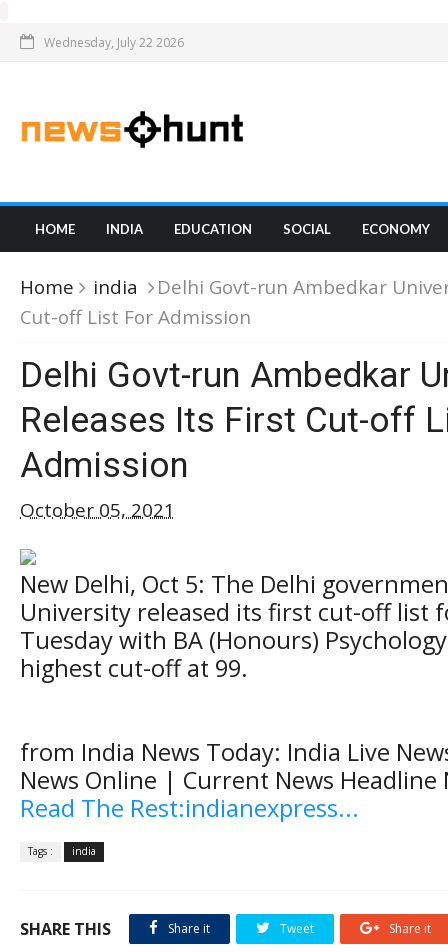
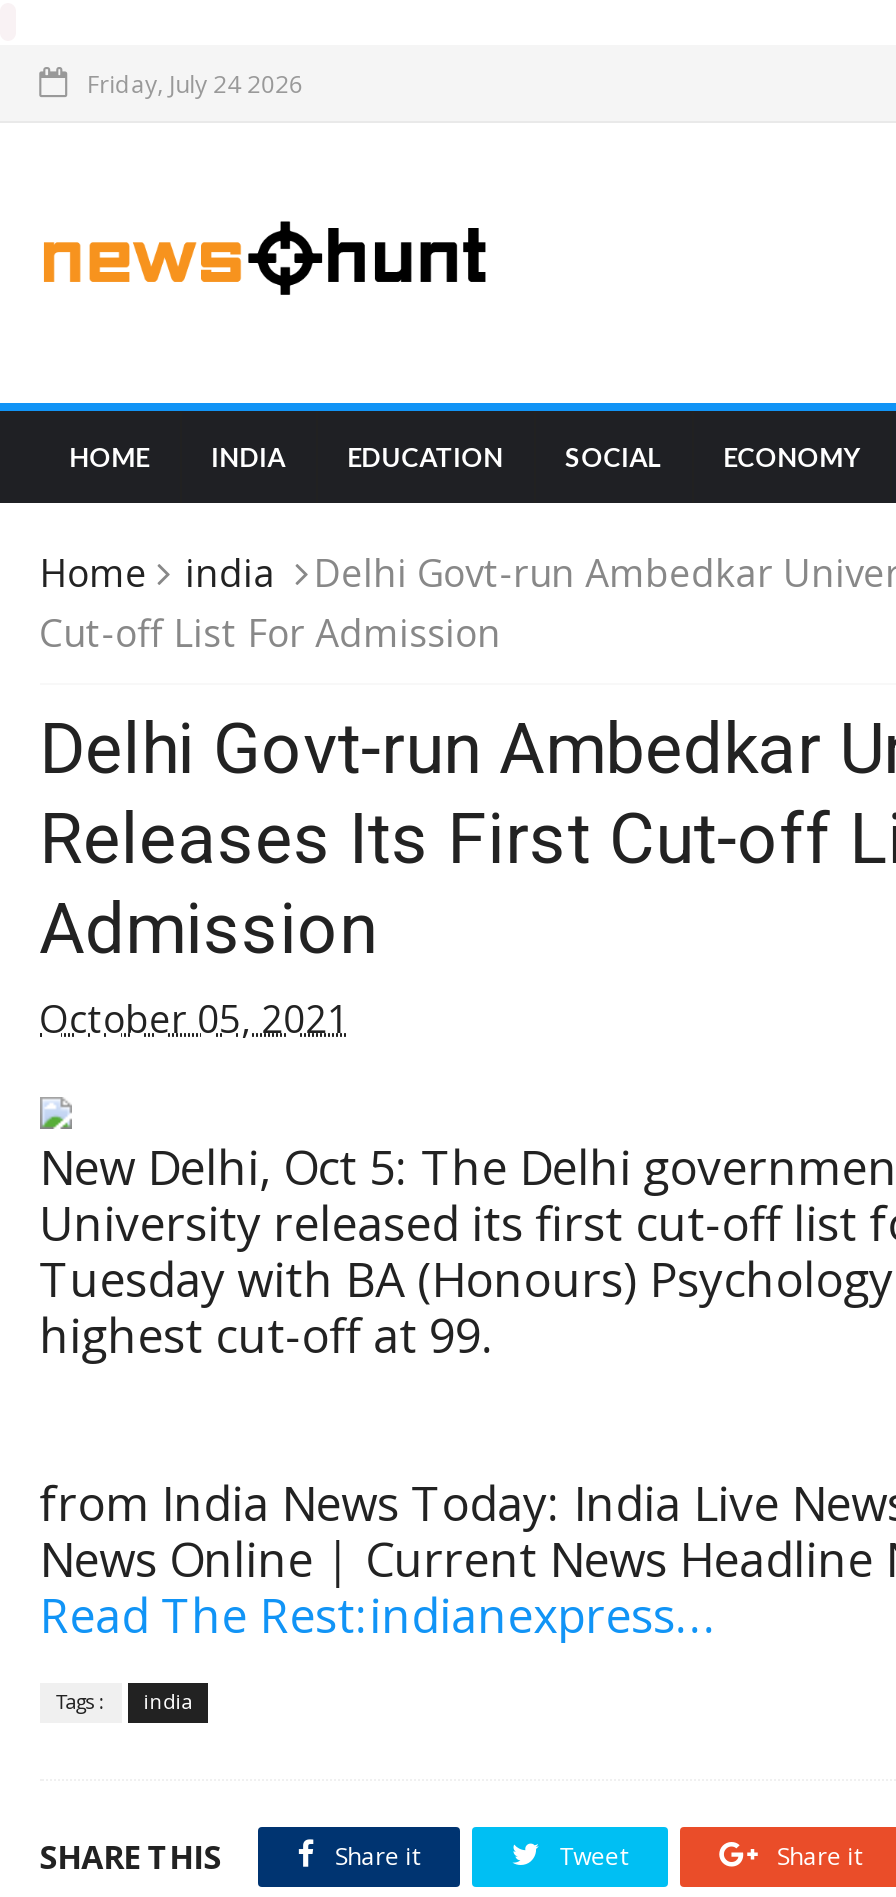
[44,34,184,51] Wednesday, July 22 2026 -> [87,67,303,101] Friday, July 24 2026

